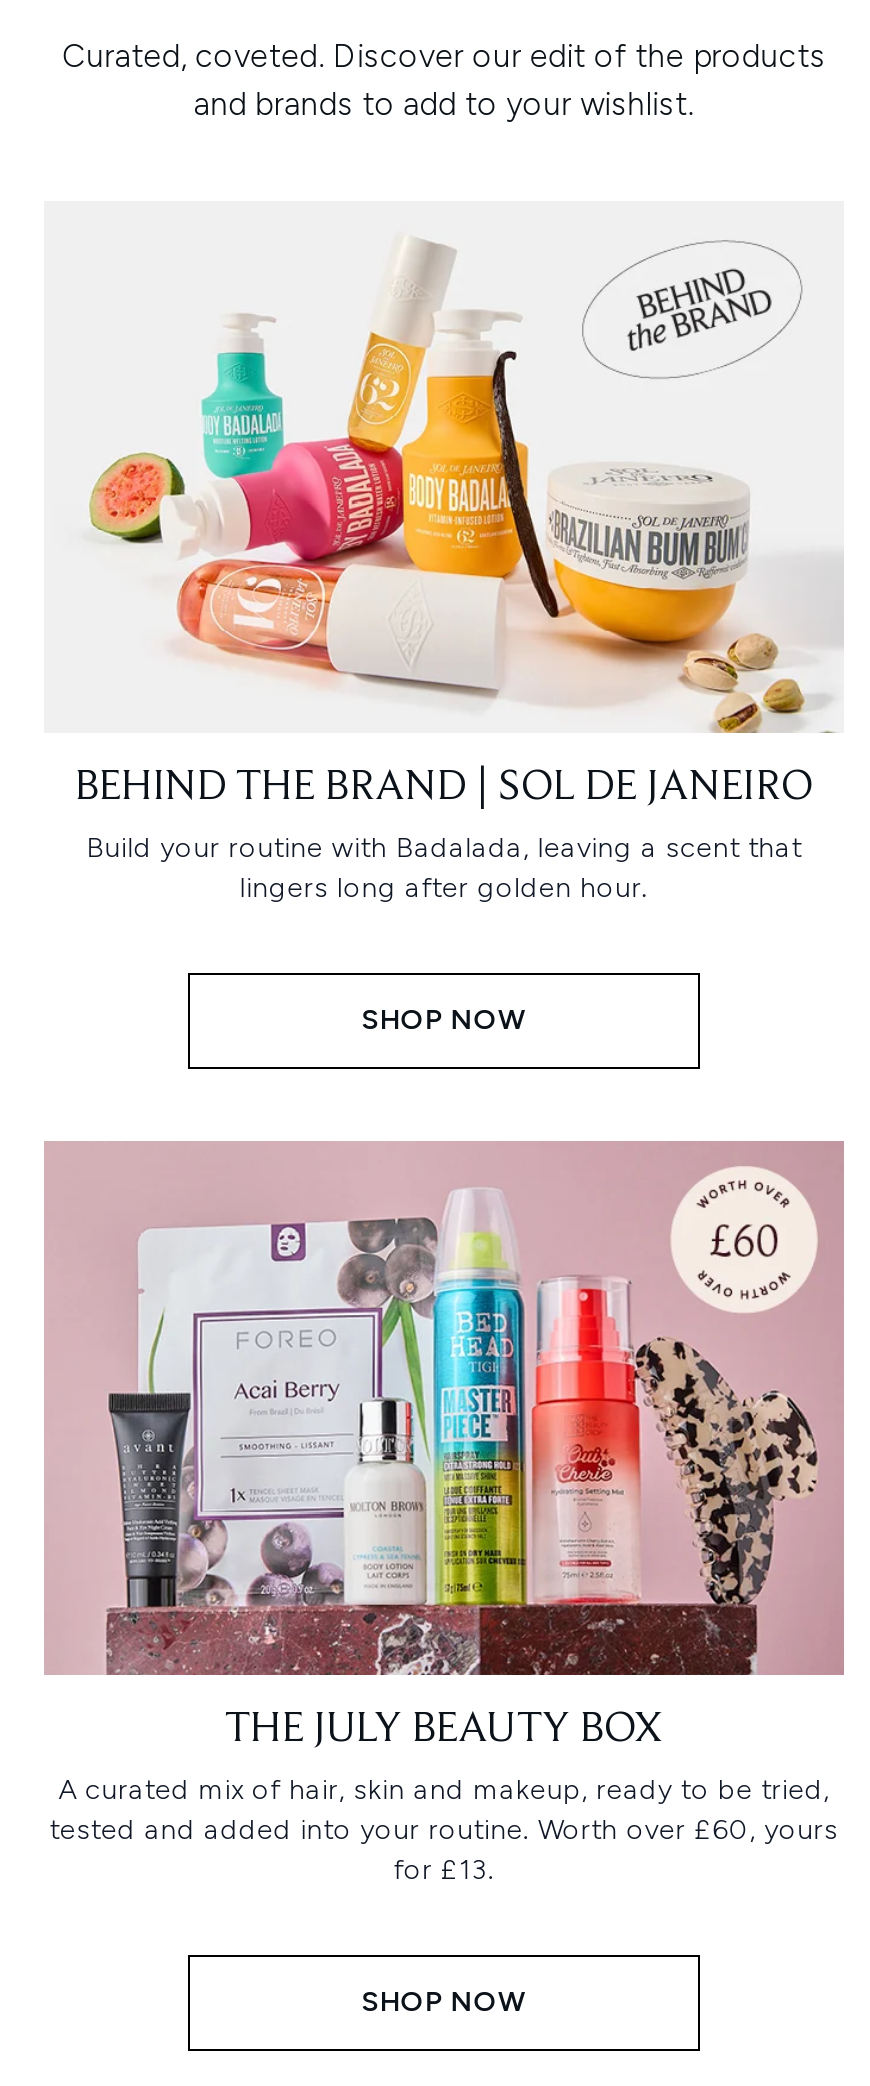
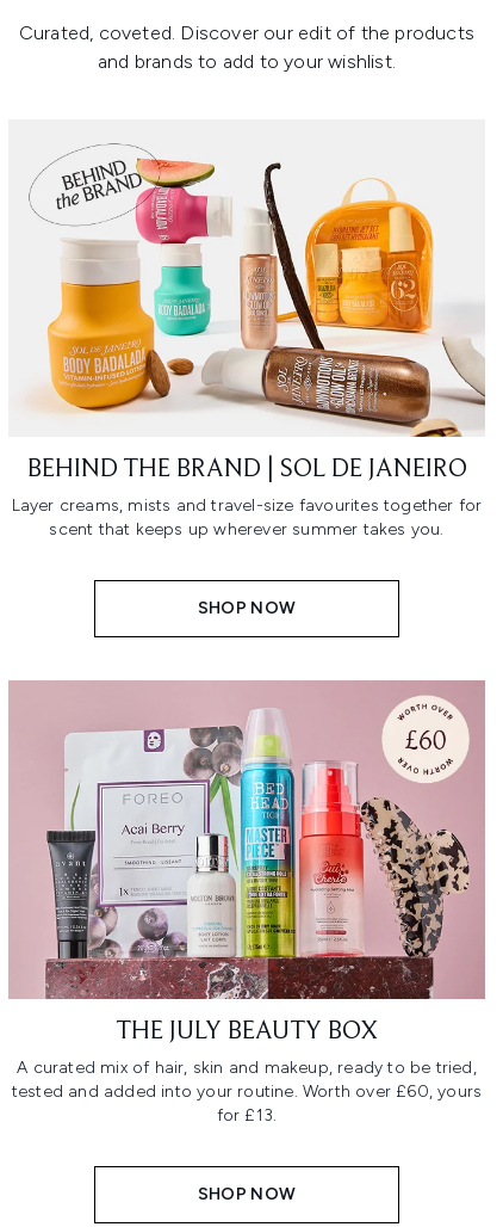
[88,239,844,735] [image] -> [29,143,486,438] [image]
[86,831,802,905] Build your routine with Badalada, leaving a scent that | lingers long after golden hour. -> [11,496,482,540] Layer creams, mists and travel-size favourites together for | scent that keeps up wherever summer takes you.

